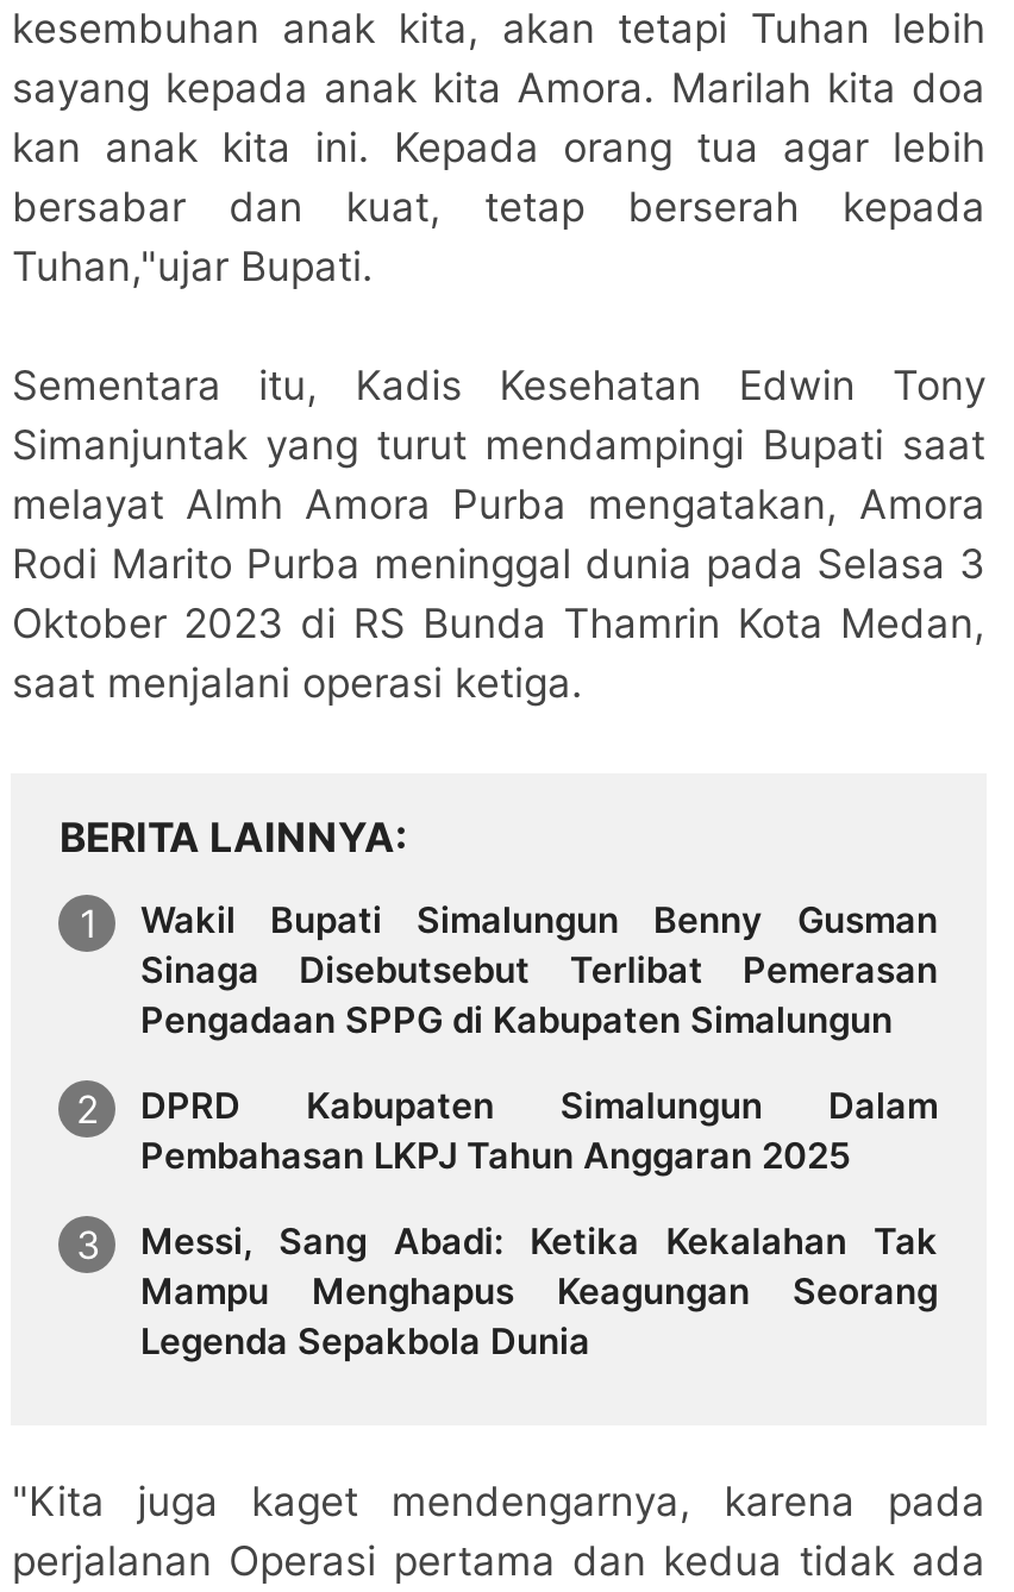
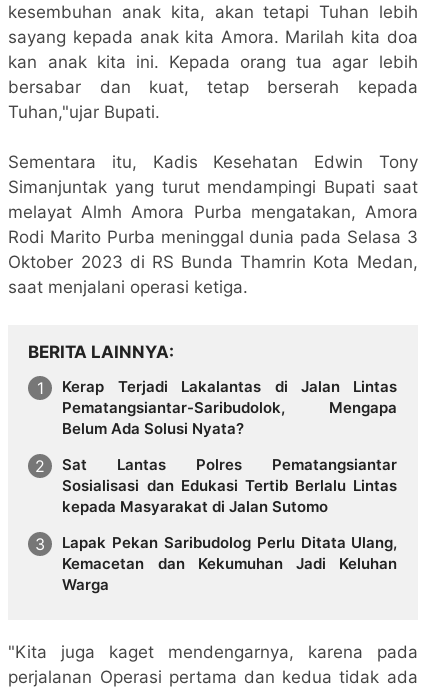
[140,898,938,1043] Wakil Bupati Simalungun Benny Gusman | Sinaga Disebutsebut Terlibat Pemerasan | Pengadaan SPPG di Kabupaten Simalungun -> [62,377,397,438] Kerap Terjadi Lakalantas di Jalan Lintas | Pematangsiantar-Saribudolok, Mengapa | Belum Ada Solusi Nyata?
[140,1083,938,1178] DPRD Kabupaten Simalungun Dalam | Pembahasan LKPJ Tahun Anggaran 2025 -> [62,455,397,516] Sat Lantas Polres Pematangsiantar | Sosialisasi dan Edukasi Tertib Berlalu Lintas | kepada Masyarakat di Jalan Sutomo
[140,1218,938,1363] Messi, Sang Abadi: Ketika Kekalahan Tak | Mampu Menghapus Keagungan Seorang | Legenda Sepakbola Dunia -> [62,533,397,594] Lapak Pekan Saribudolog Perlu Ditata Ulang, | Kemacetan dan Kekumuhan Jadi Keluhan | Warga

